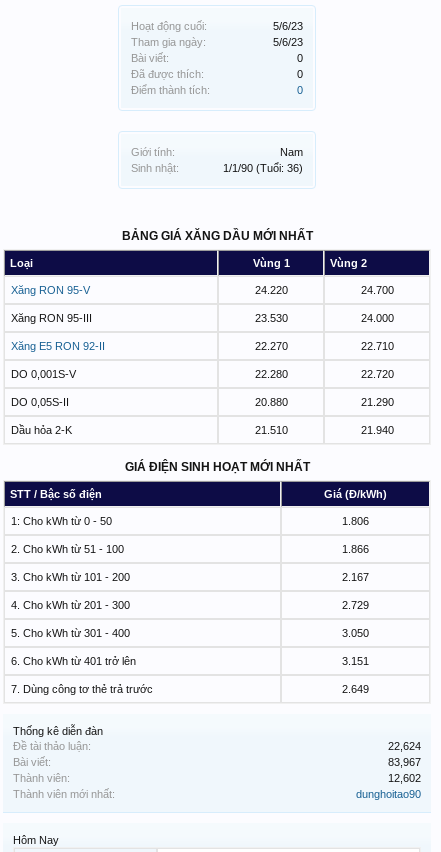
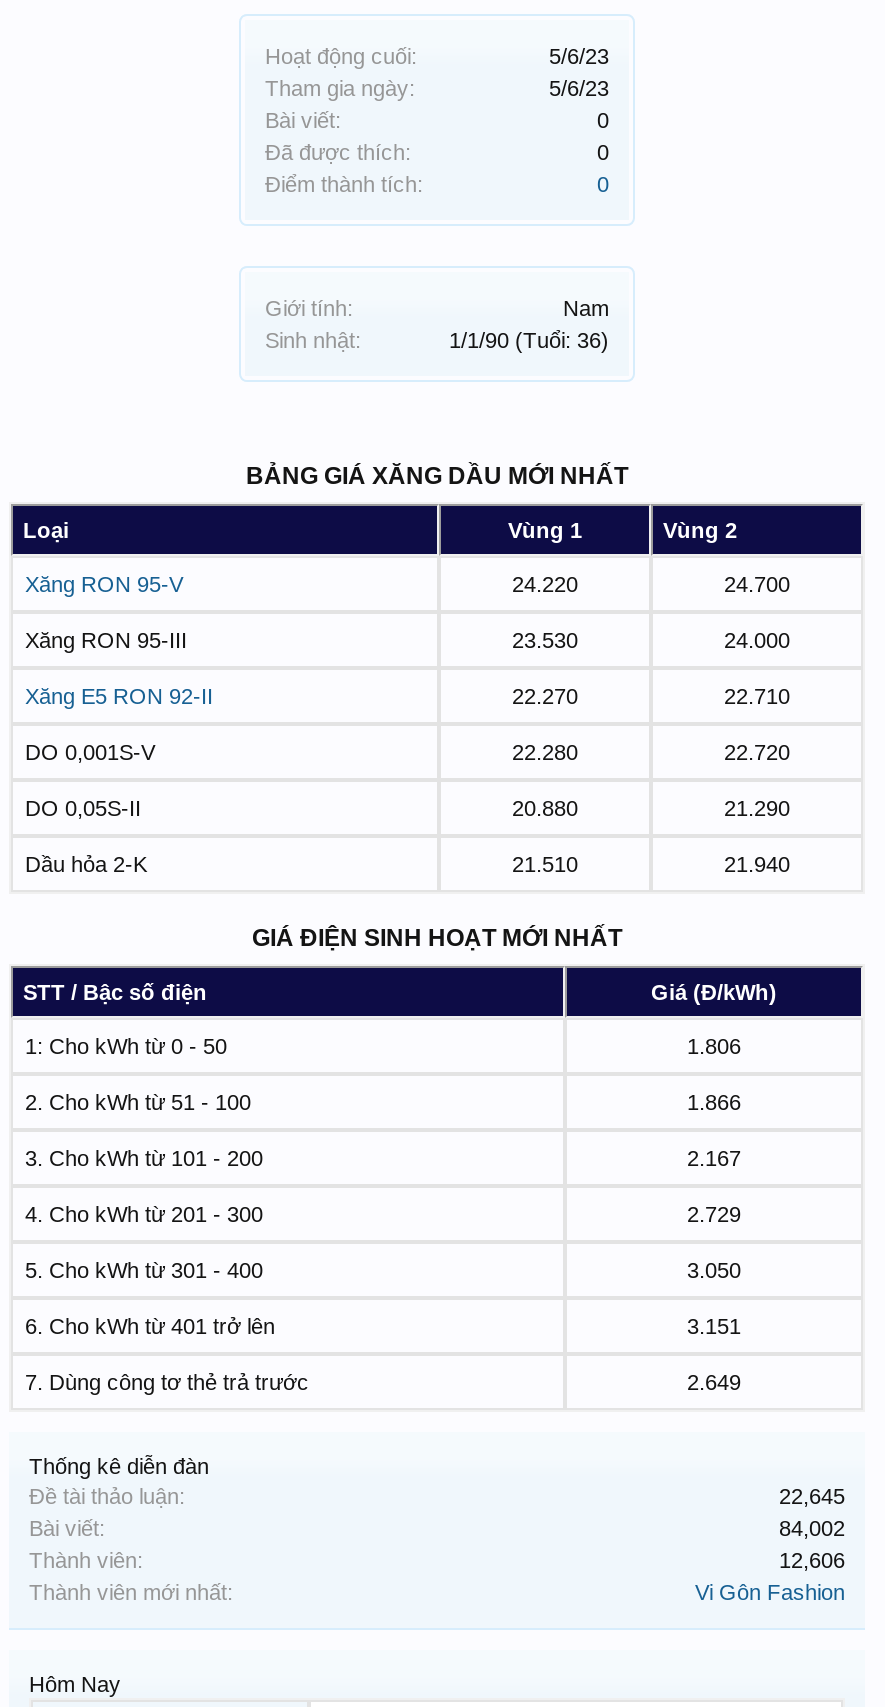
[388,740,421,752] 22,624 -> [779,1484,845,1508] 22,645
[388,756,421,768] 83,967 -> [779,1516,845,1540] 84,002
[388,772,421,784] 12,602 -> [779,1548,845,1572] 12,606
[356,788,421,800] dunghoitao90 -> [695,1580,845,1604] Vi Gôn Fashion

